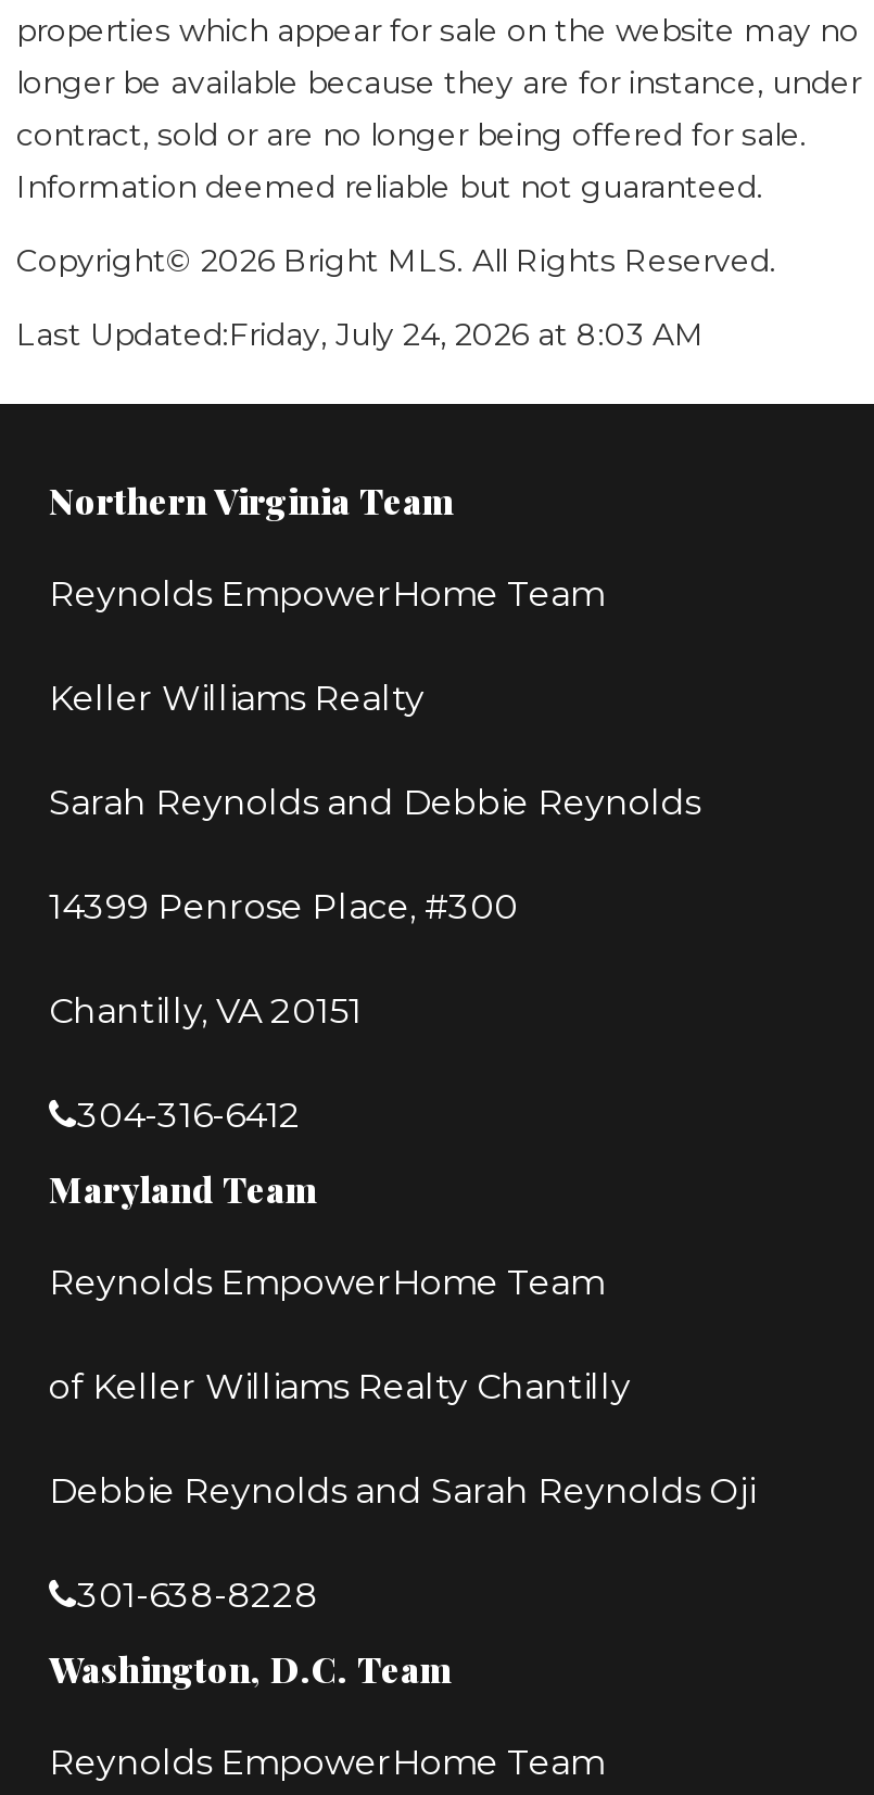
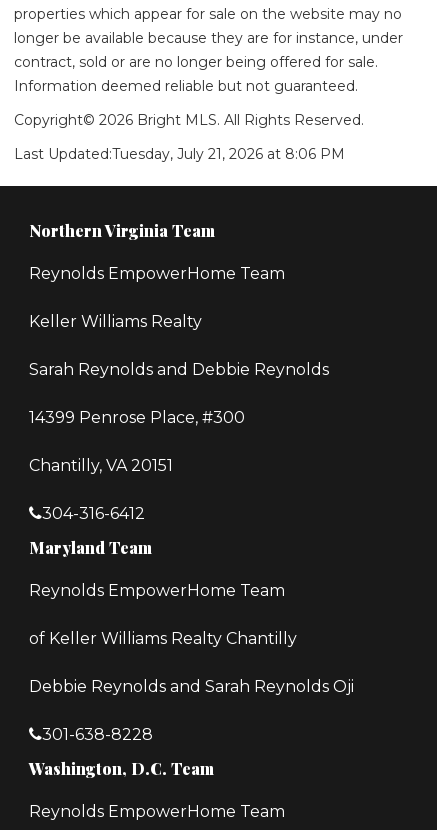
[16,315,705,354] Last Updated:Friday, July 24, 2026 at 8:03 AM -> [14,145,345,163] Last Updated:Tuesday, July 21, 2026 at 8:06 PM

